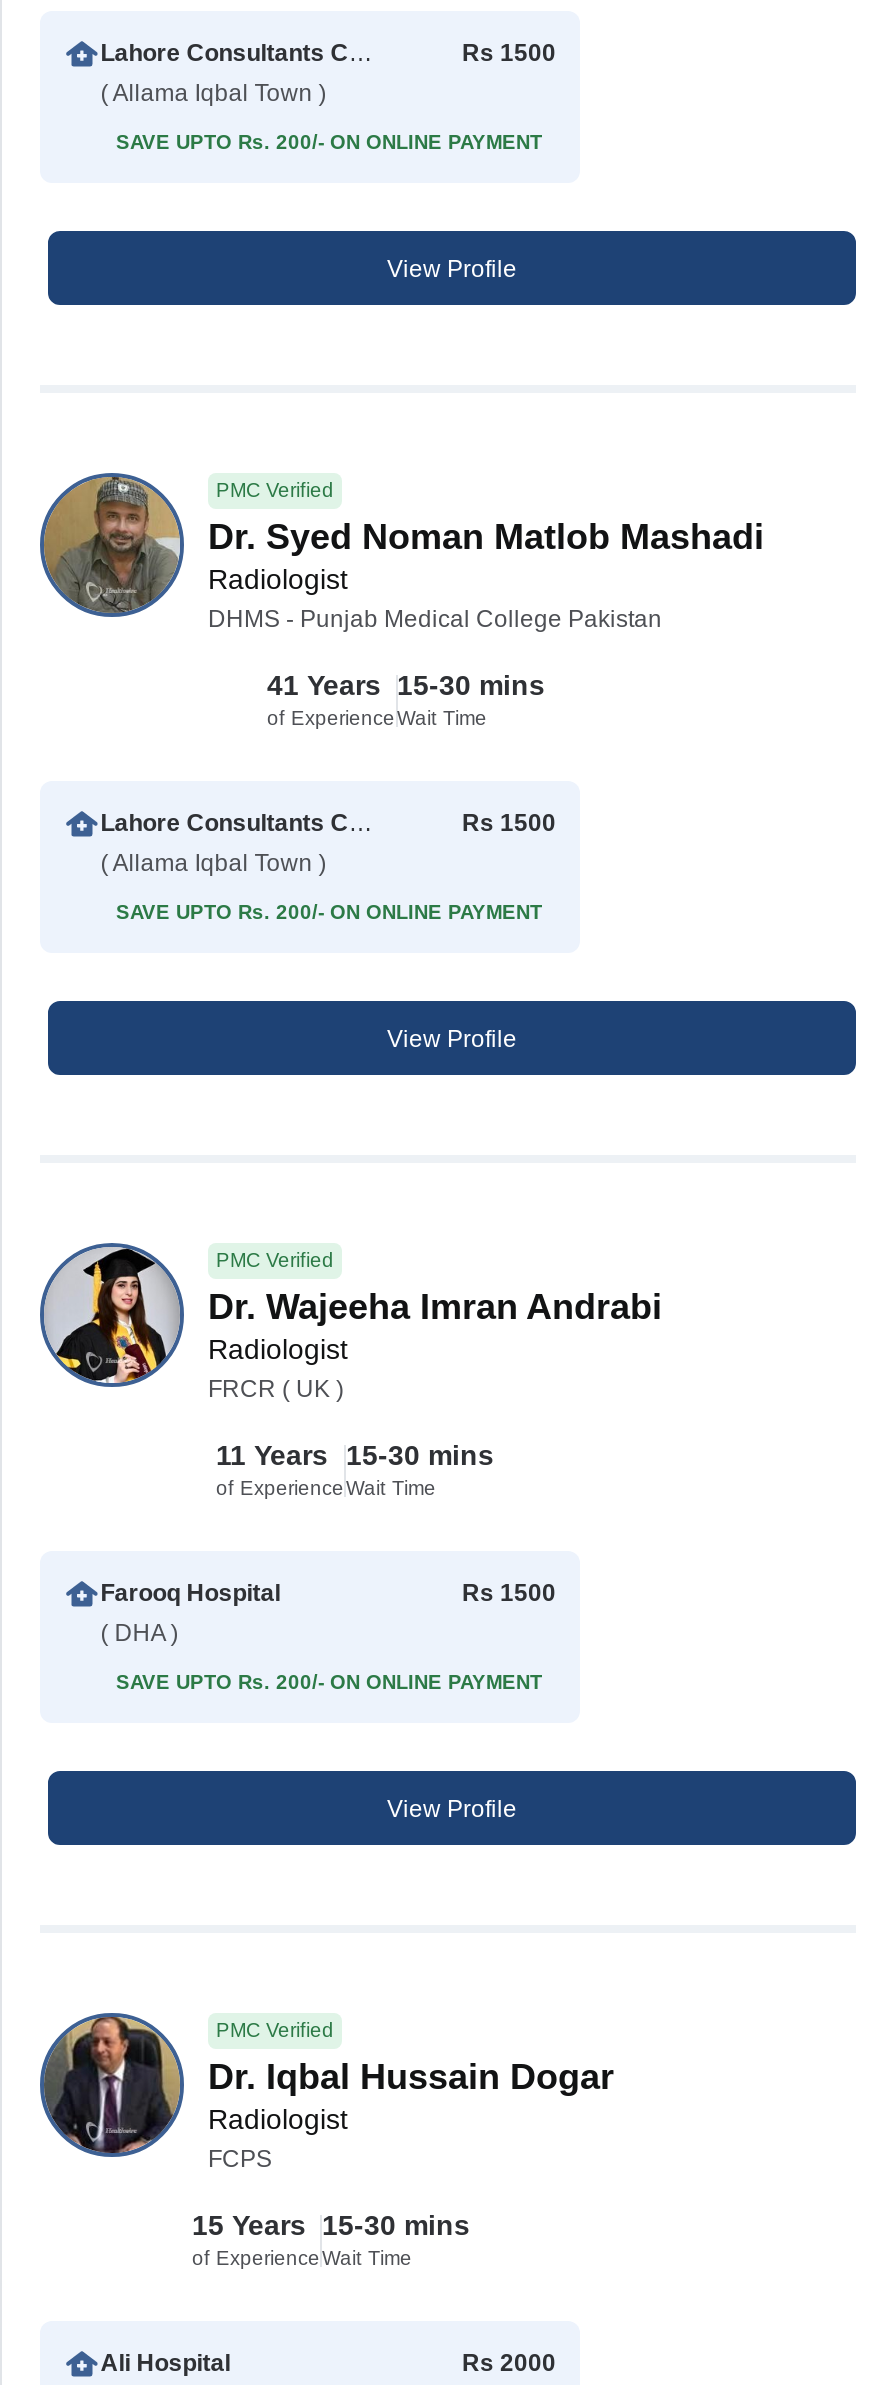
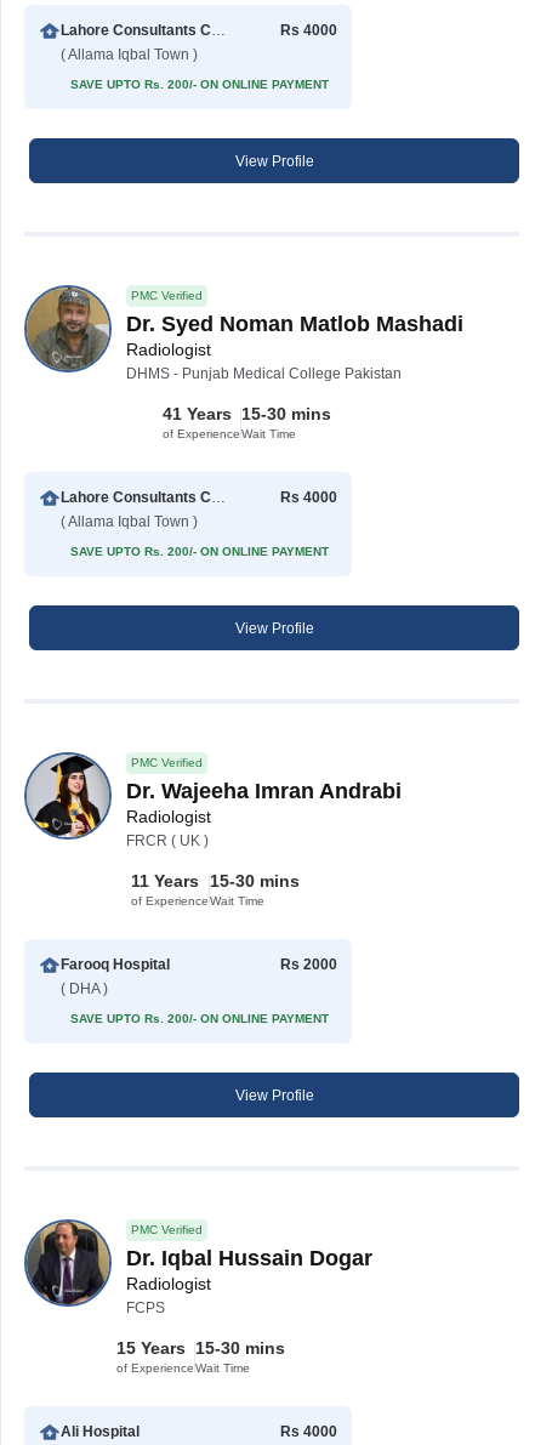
[462,39,556,67] Rs 1500 -> [280,22,337,39] Rs 4000
[462,809,556,837] Rs 1500 -> [280,489,337,506] Rs 4000
[462,1579,556,1607] Rs 1500 -> [280,956,337,973] Rs 2000
[462,2349,556,2377] Rs 2000 -> [280,1423,337,1440] Rs 4000

